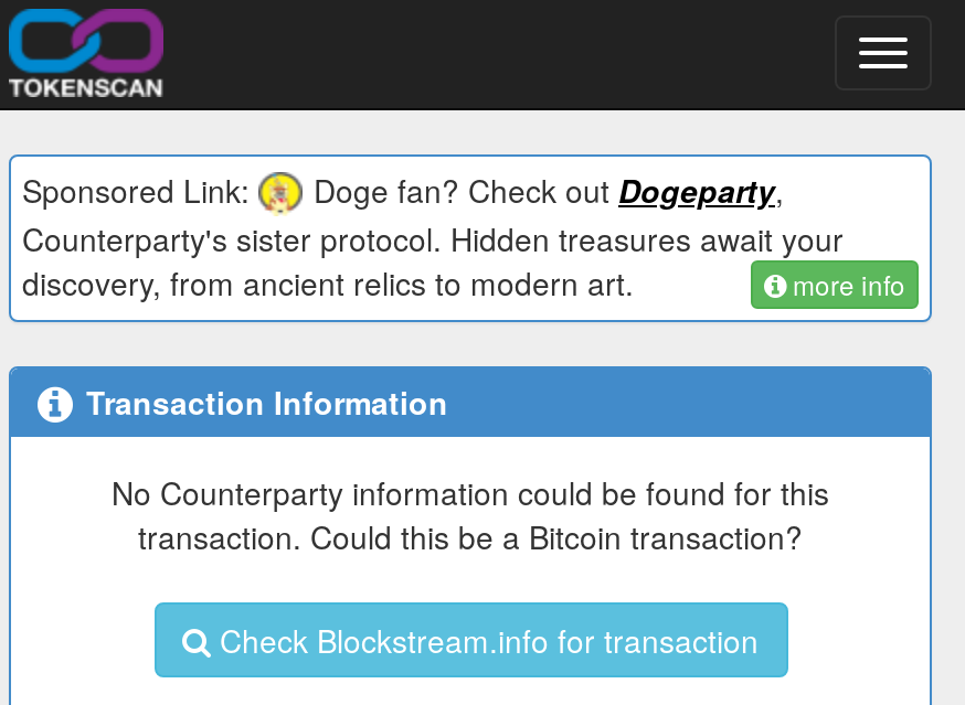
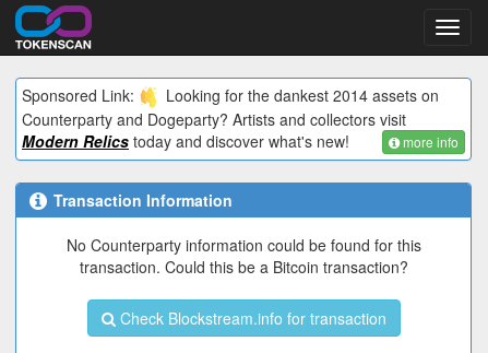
[22,168,844,305] Doge fan? Check out Dogeparty, | Counterparty's sister protocol. Hidden treasures await your | discovery, from ancient relics to modern art. -> [22,84,439,152] Looking for the dankest 2014 assets on | Counterparty and Dogeparty? Artists and collectors visit | Modern Relics today and discover what's new!

